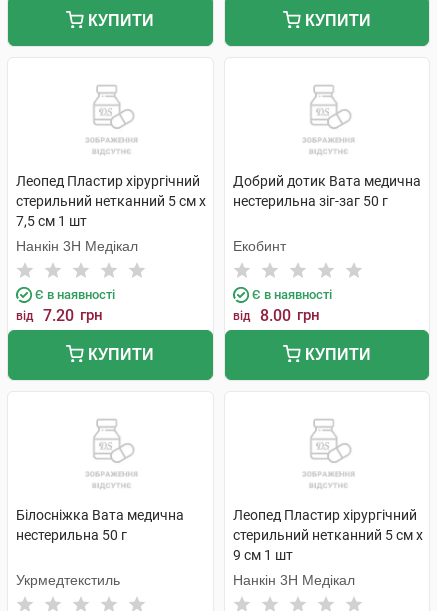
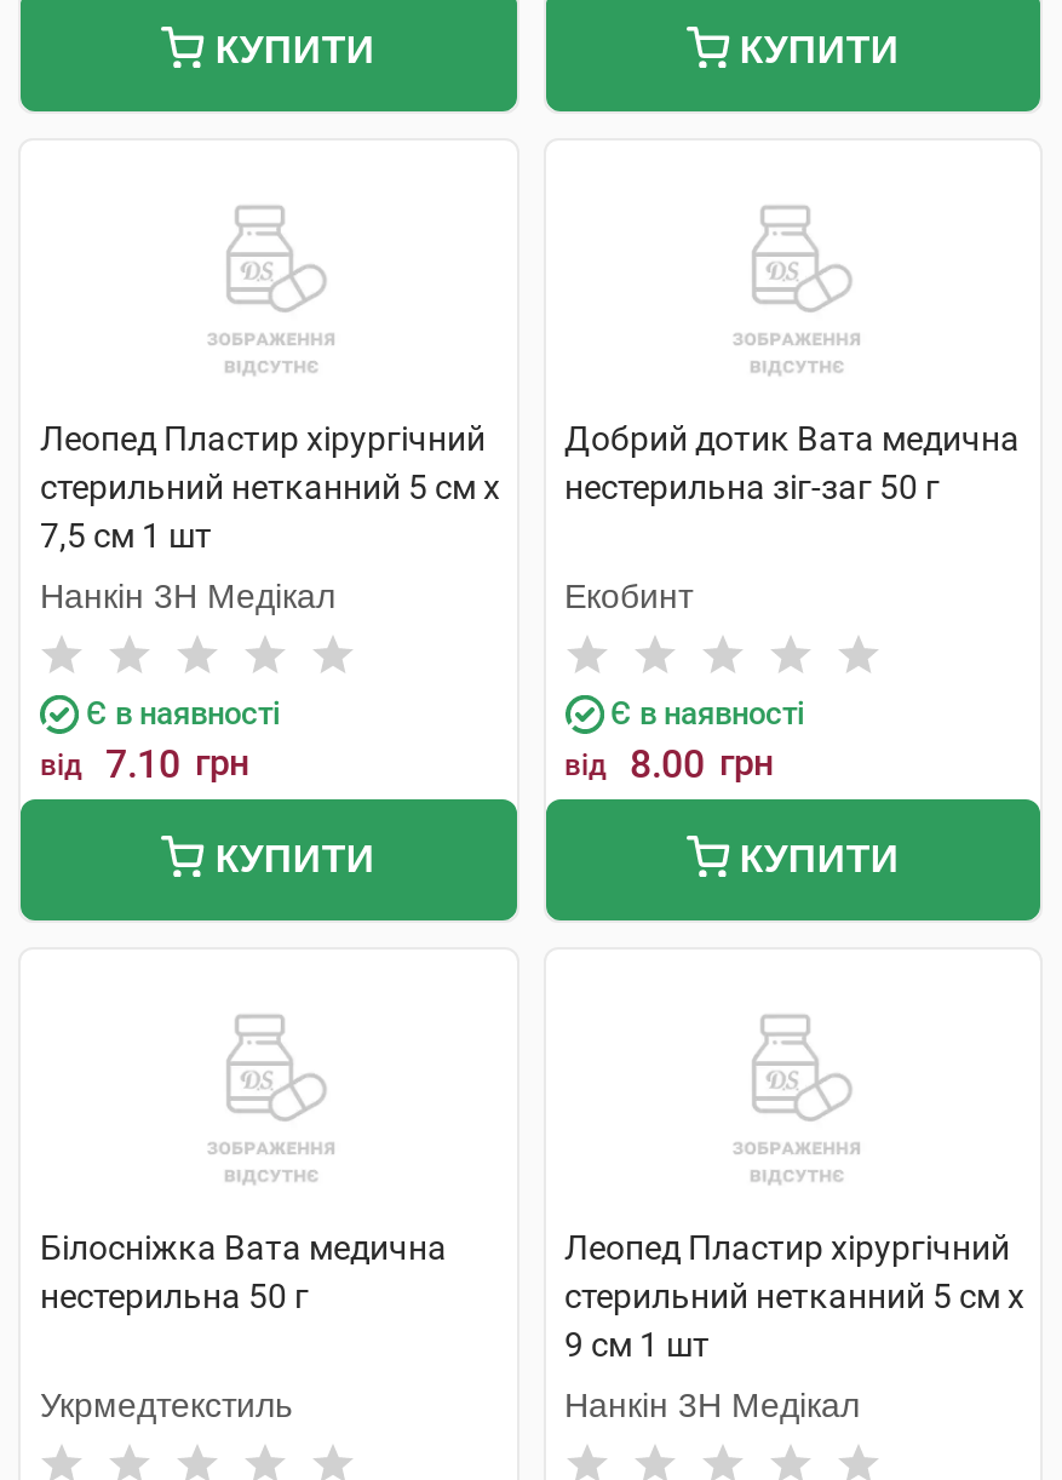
[16,306,103,325] від 7.20 грн -> [40,741,251,787] від 7.10 грн

